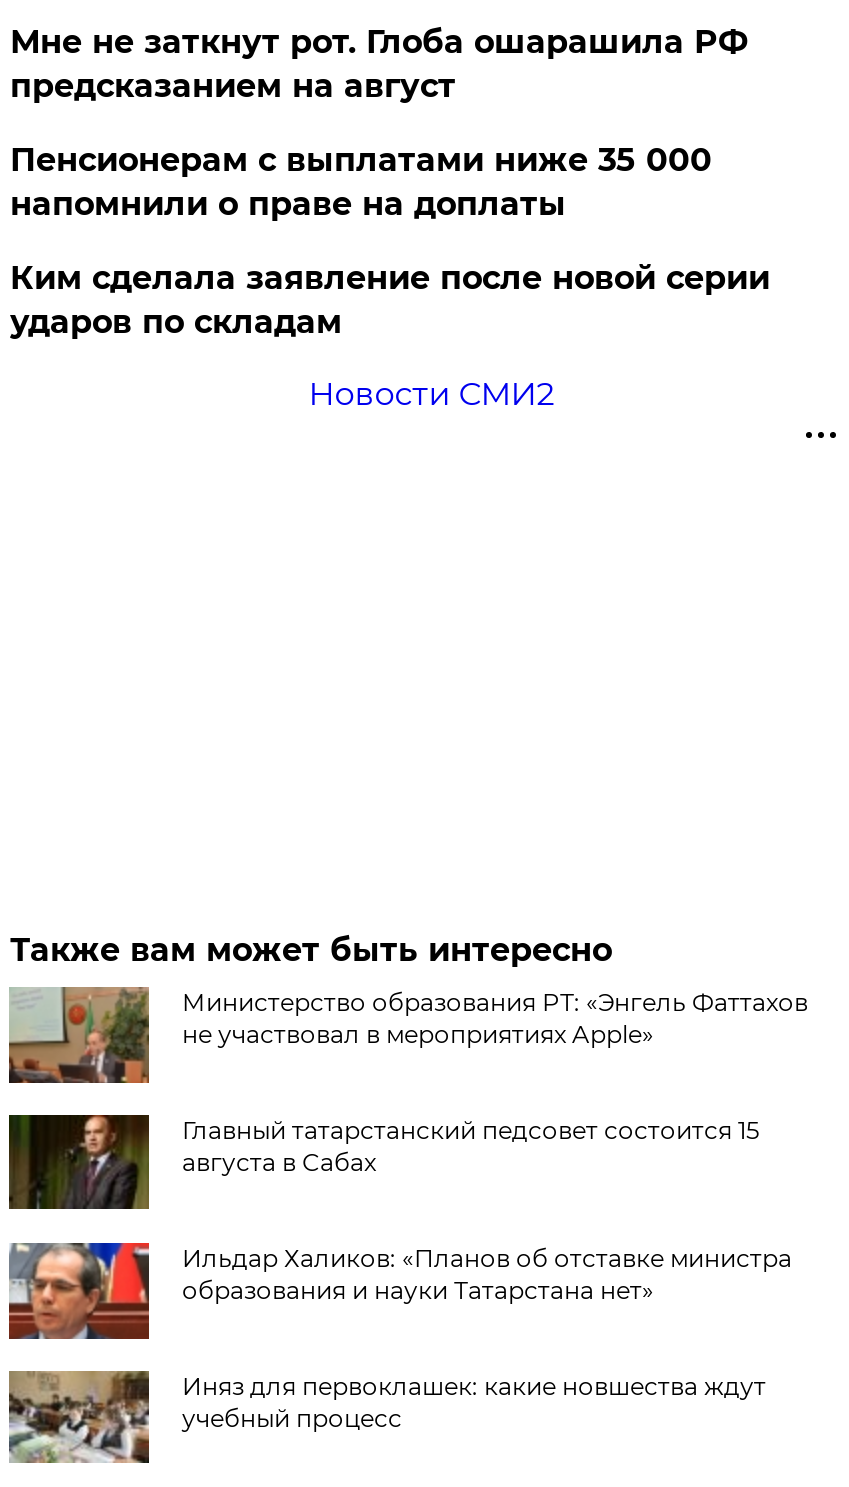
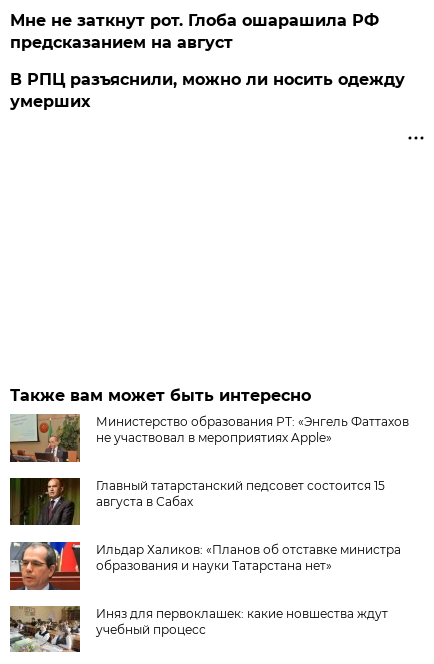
[10,141,770,413] Пенсионерам с выплатами ниже 35 000 | напомнили о праве на доплаты | Ким сделала заявление после новой серии | ударов по складам | Новости СМИ2 -> [10,70,405,111] В РПЦ разъяснили, можно ли носить одежду | умерших

